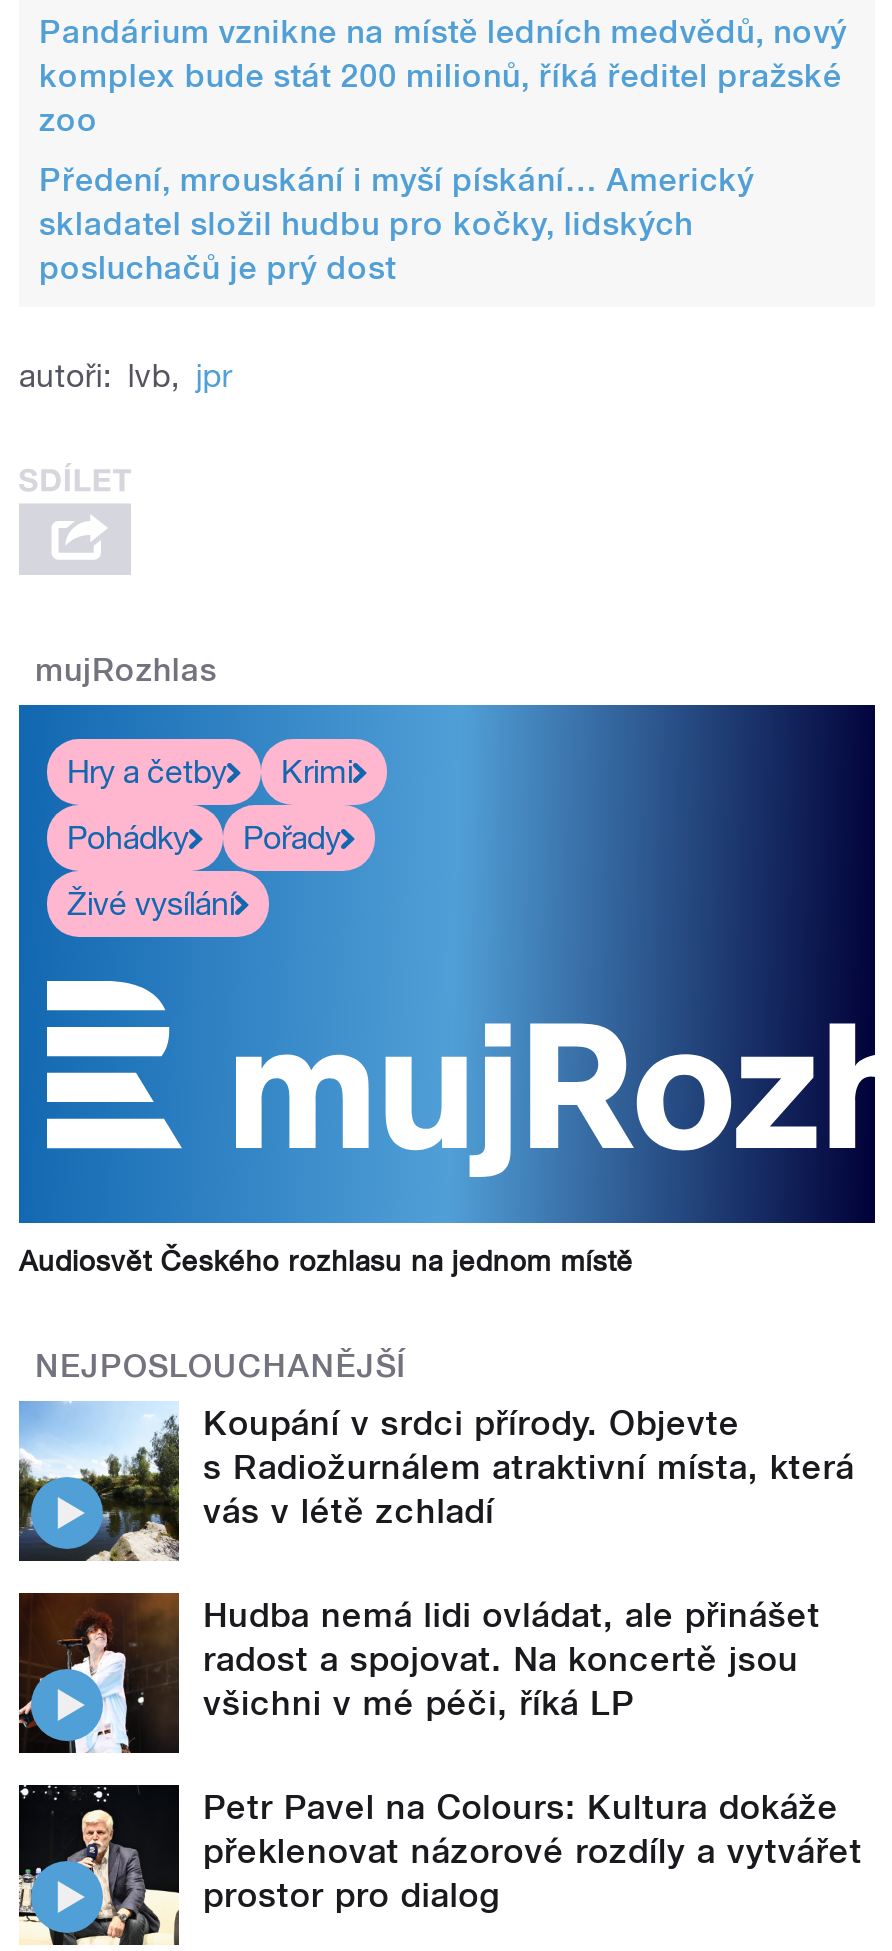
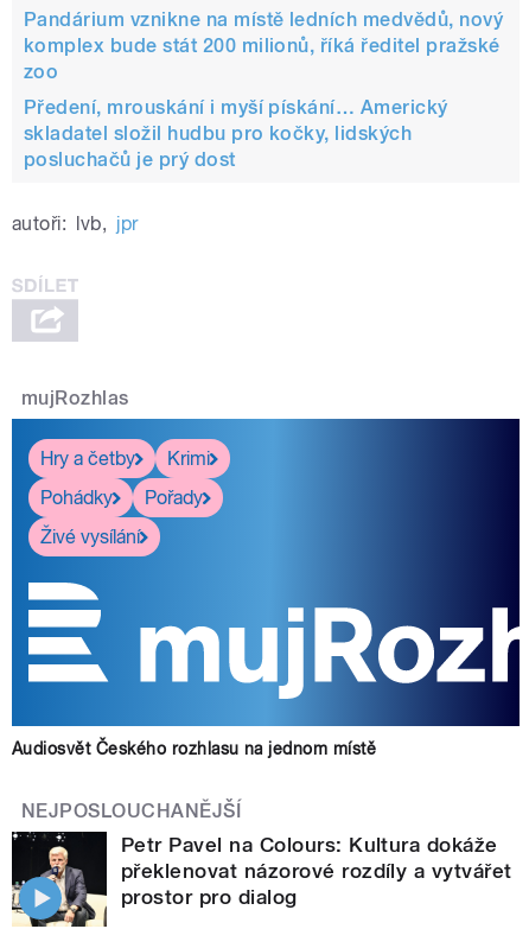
[17,1401,854,1723] [image] | Koupání v srdci přírody. Objevte | s Radiožurnálem atraktivní místa, která | vás v létě zchladí | Hudba nemá lidi ovládat, ale přinášet | radost a spojovat. Na koncertě jsou | všichni v mé péči, říká LP -> none
[17,1591,181,1755] [image] -> none

